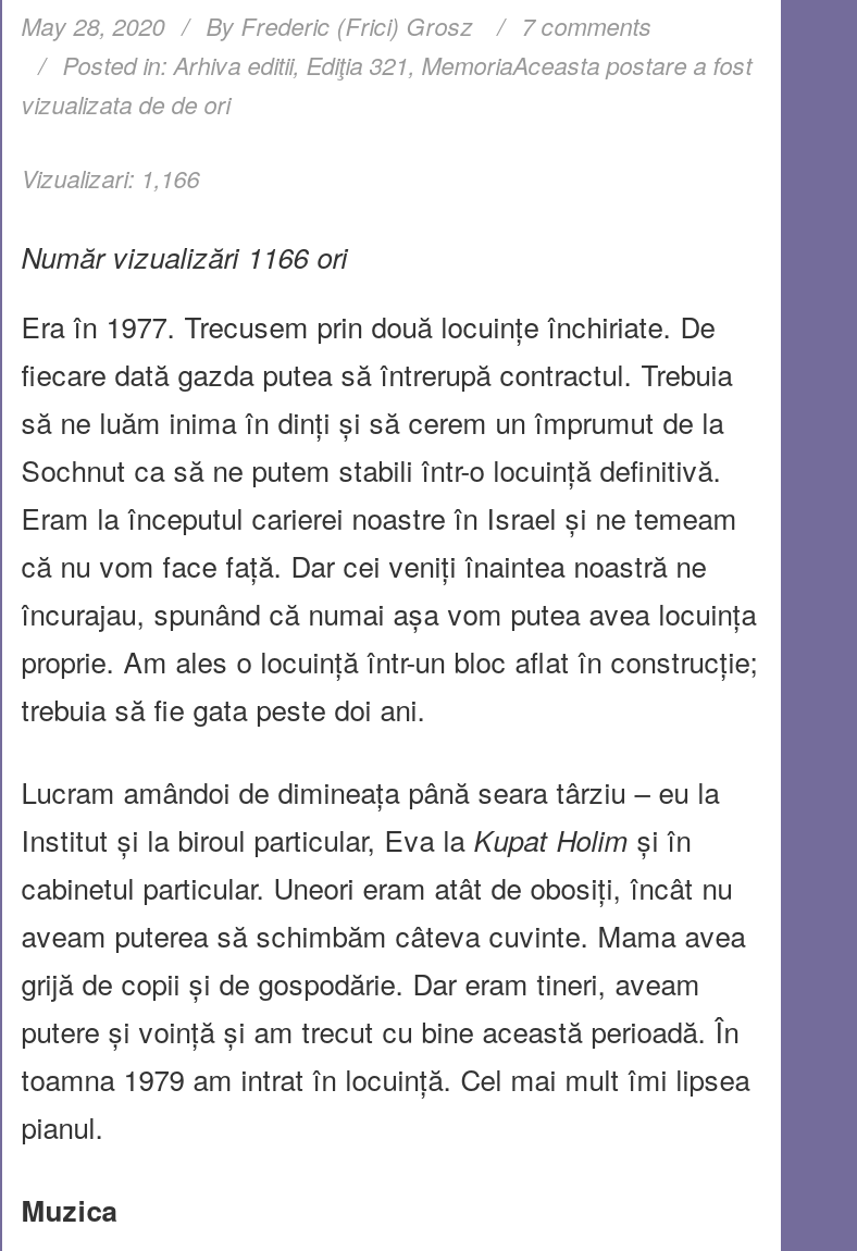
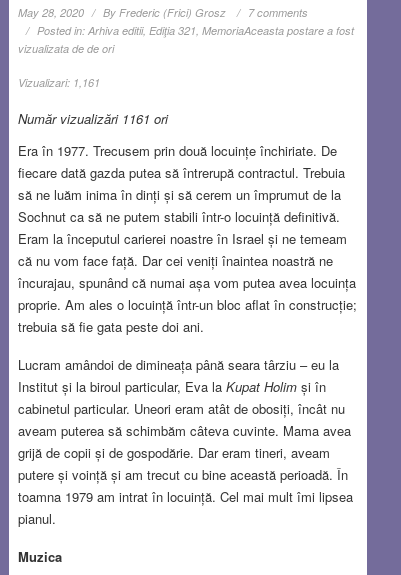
[21,162,200,195] Vizualizari: 1,166 -> [18,75,100,90] Vizualizari: 1,161
[21,236,348,277] Număr vizualizări 1166 ori -> [18,109,168,128] Număr vizualizări 1161 ori

